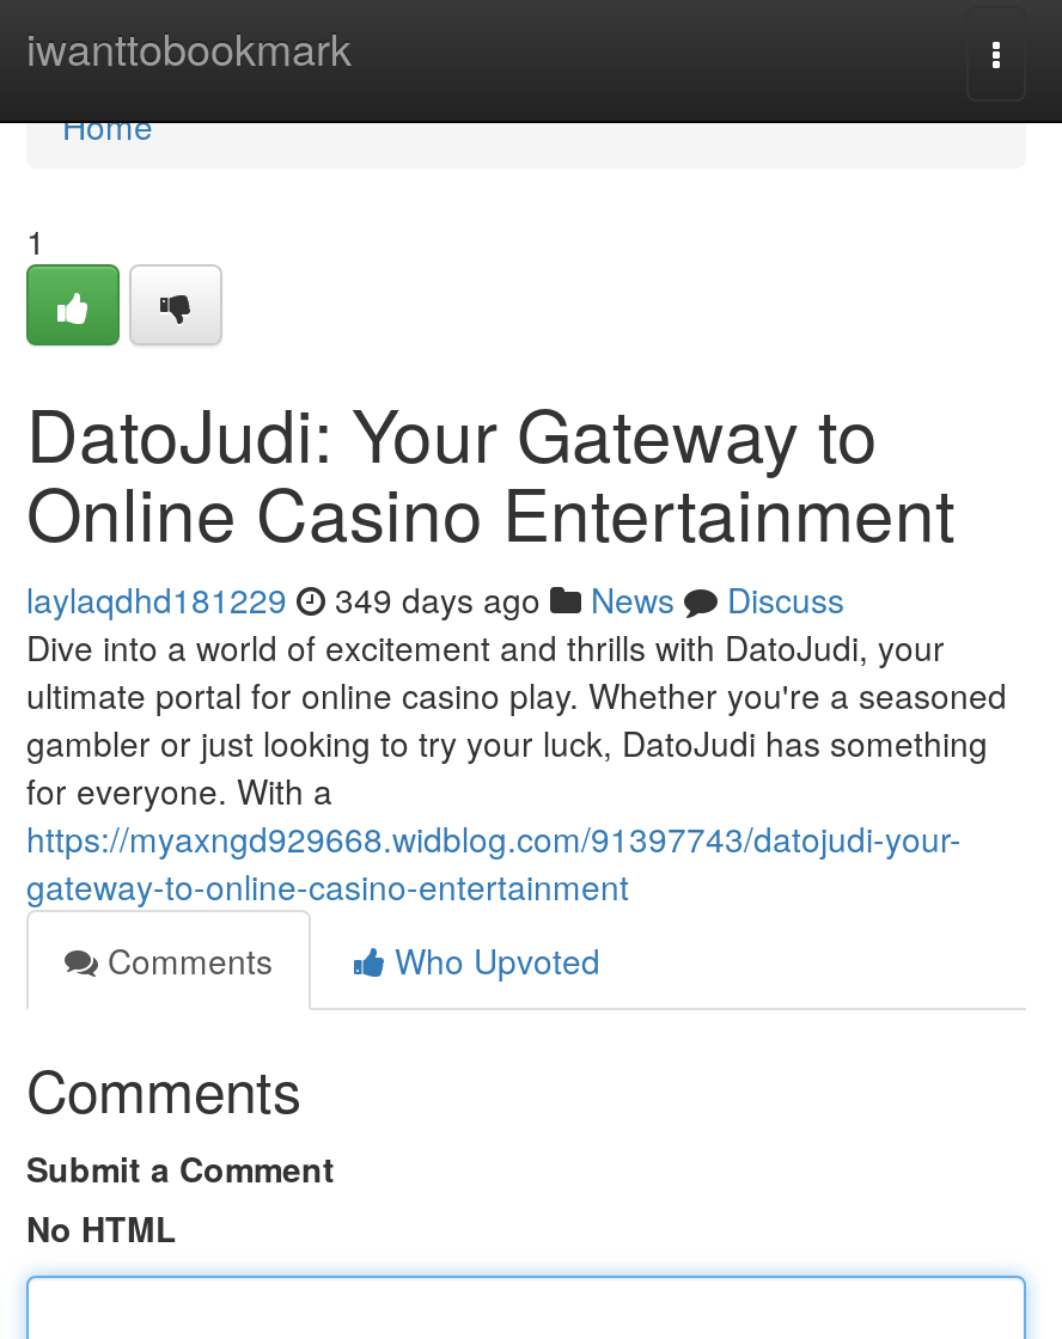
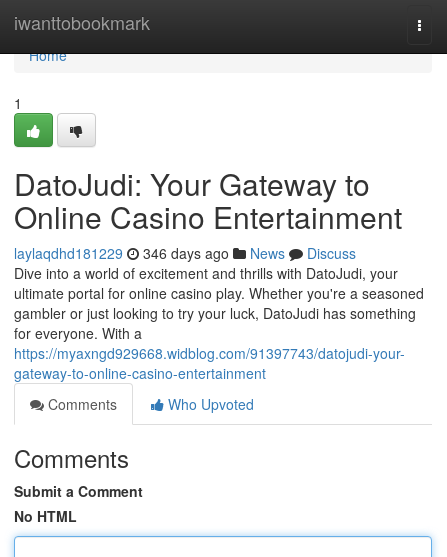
[26,575,844,623] laylaqdhd181229 349 days ago News Discuss -> [14,243,356,263] laylaqdhd181229 346 days ago News Discuss

